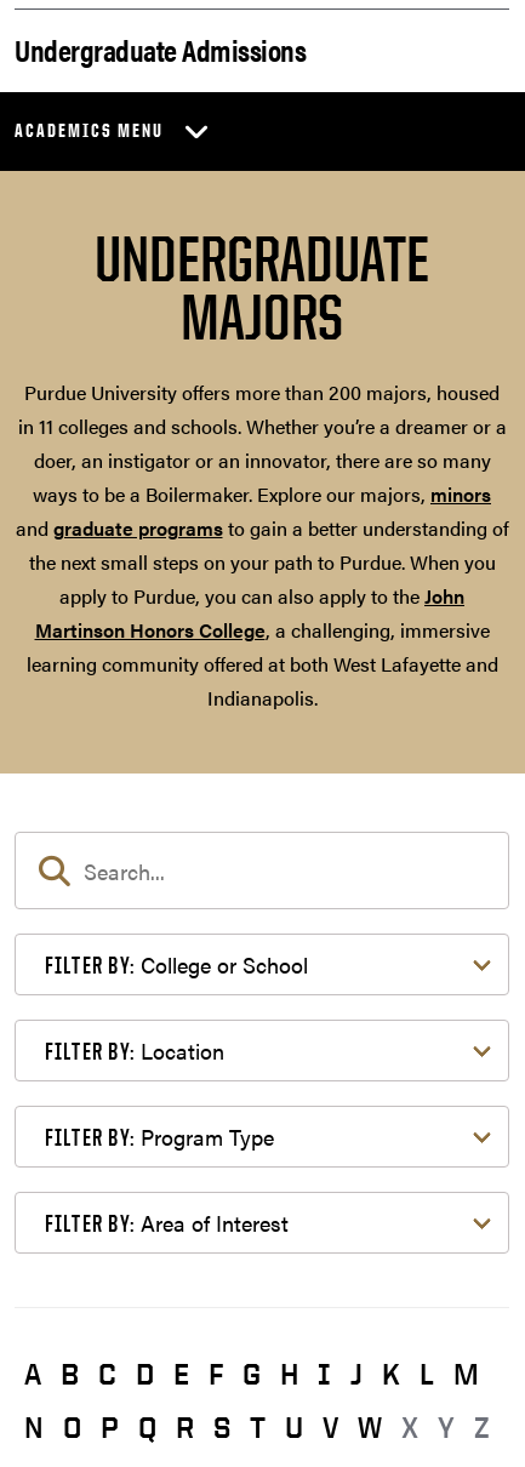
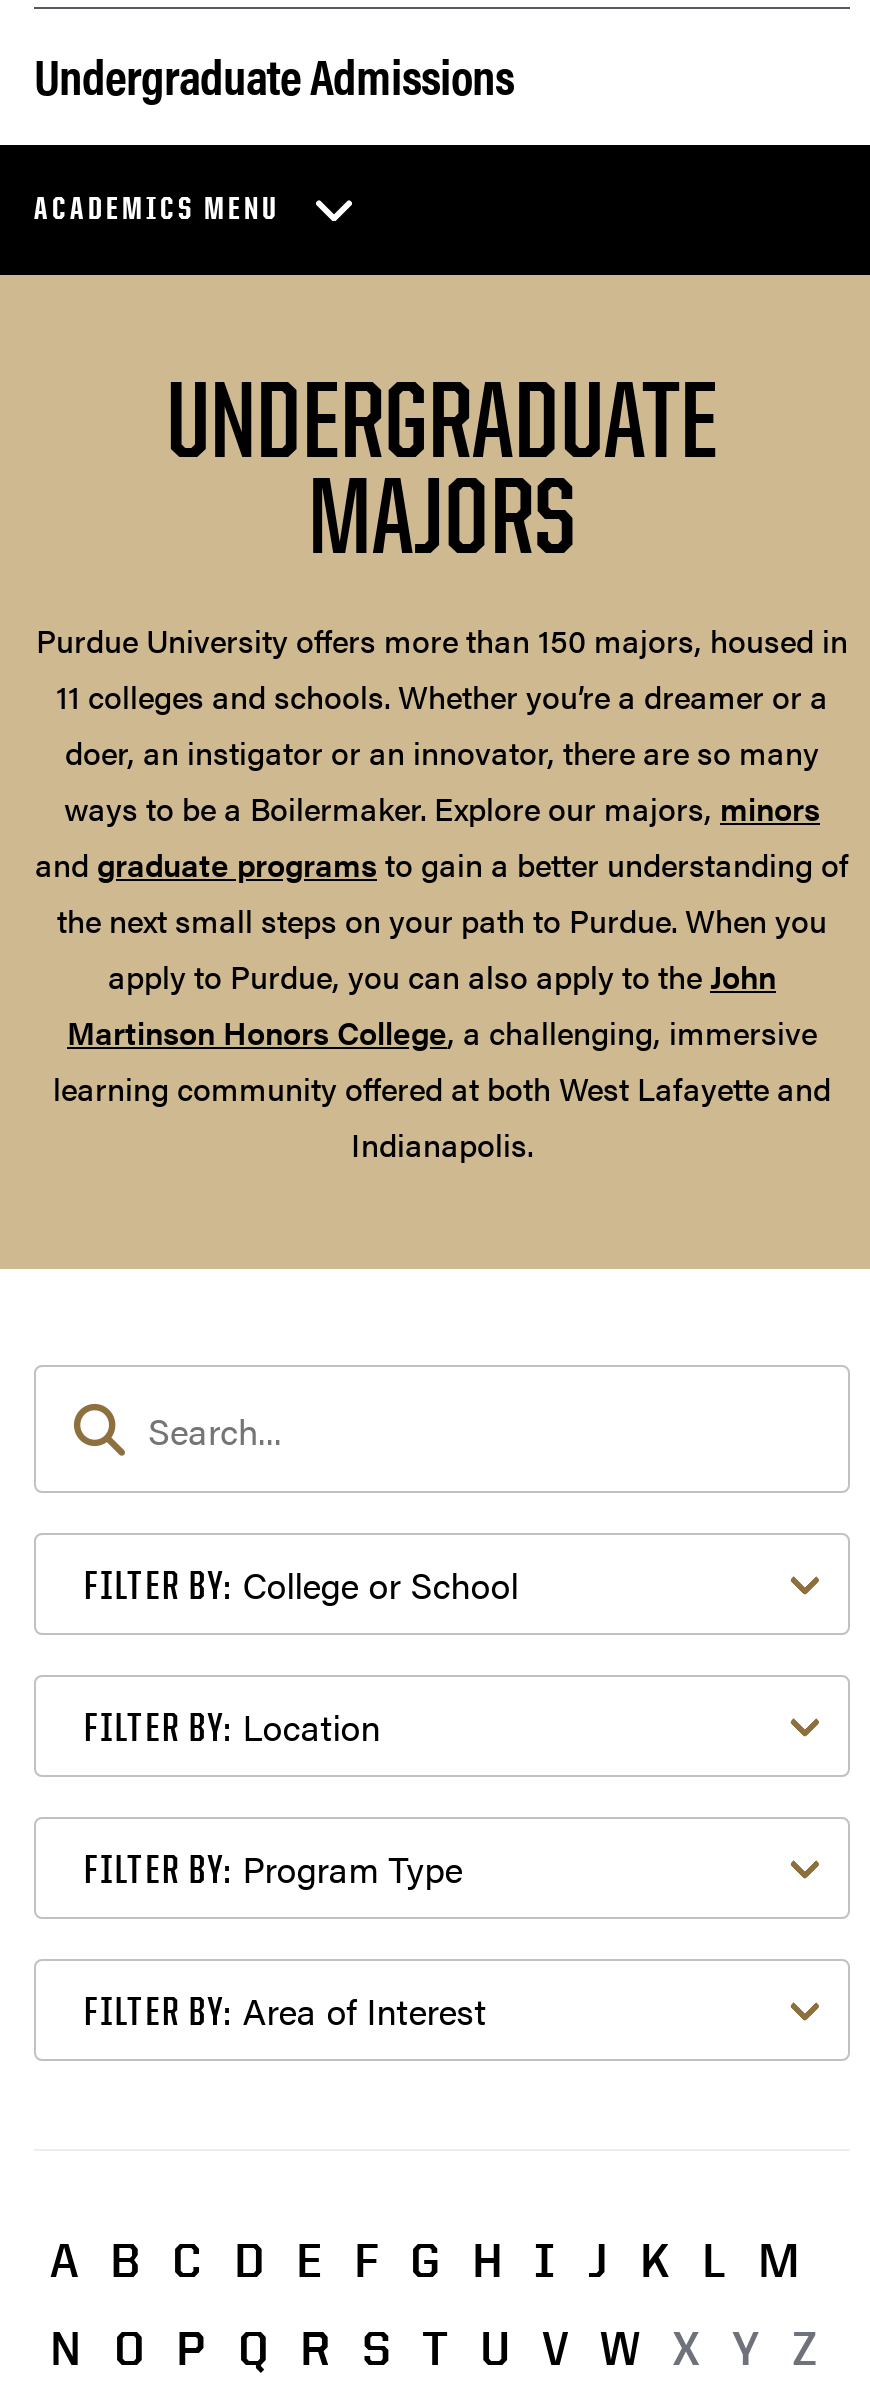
[18,379,506,440] Purdue University offers more than 200 majors, housed | in 11 colleges and schools. Whether you’re a dreamer or a -> [36,617,848,719] Purdue University offers more than 150 majors, housed in | 11 colleges and schools. Whether you’re a dreamer or a

